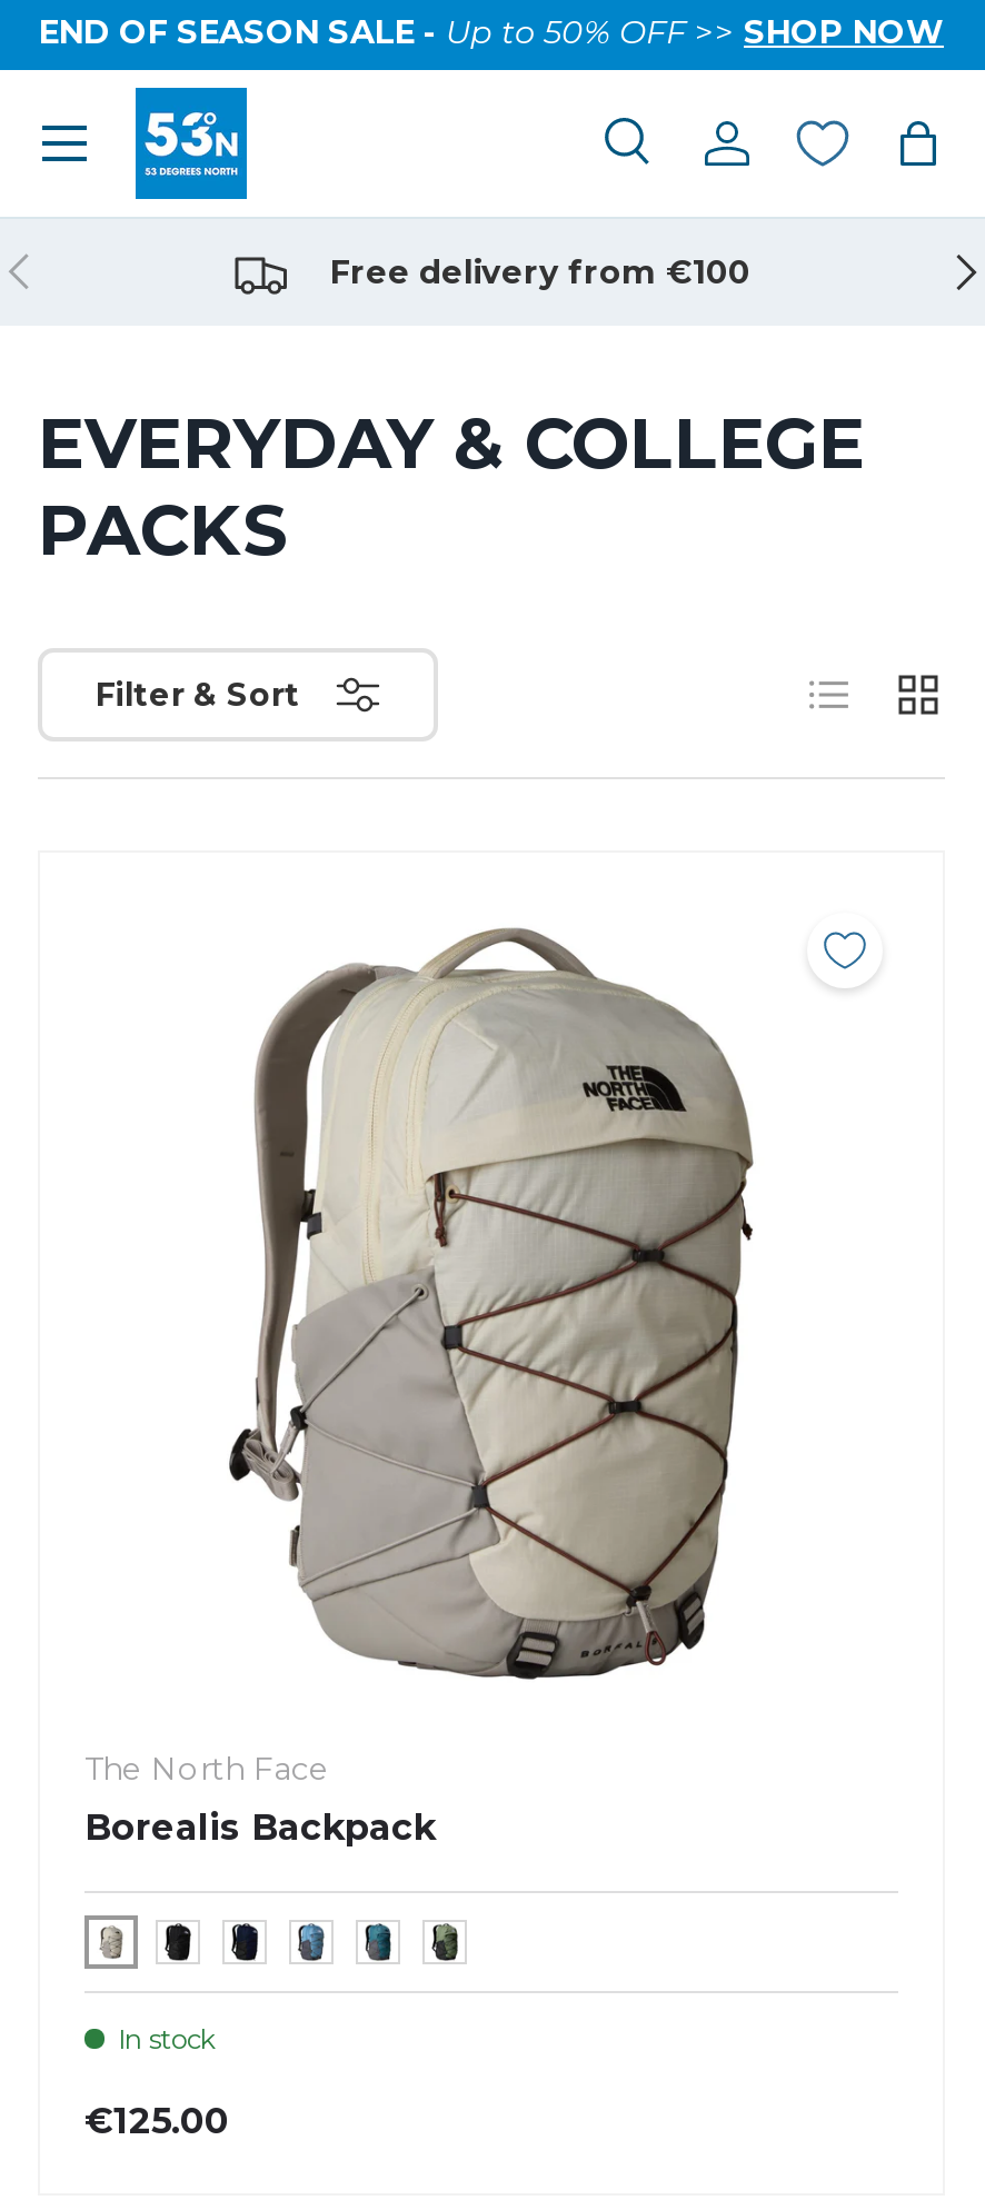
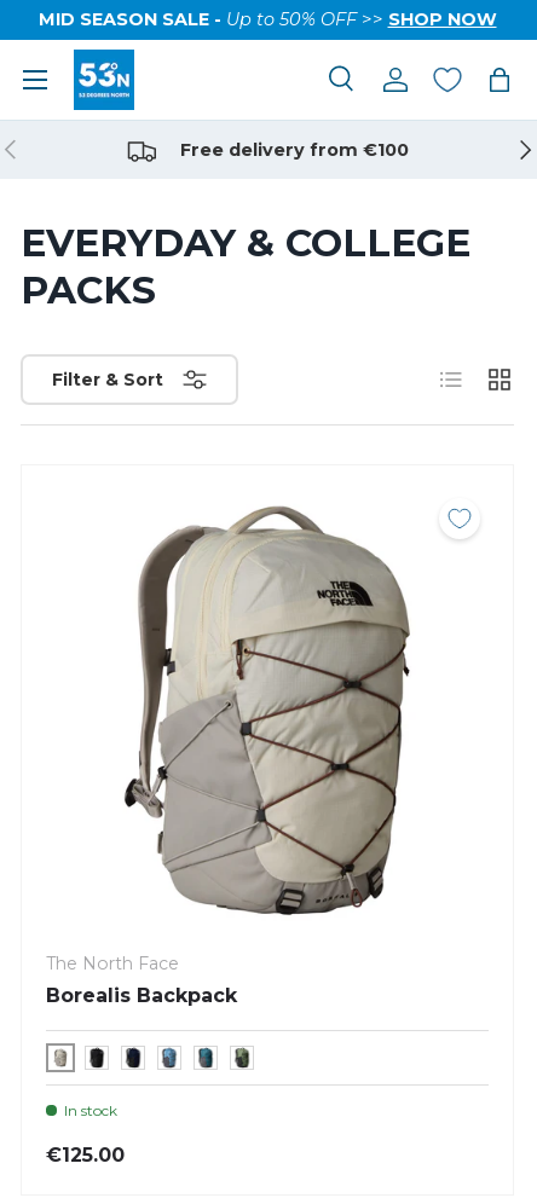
[39,12,944,52] END OF SEASON SALE - Up to 50% OFF >> SHOP NOW -> [38,8,496,30] MID SEASON SALE - Up to 50% OFF >> SHOP NOW

